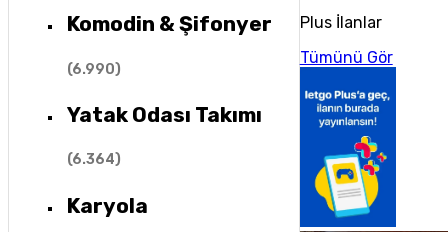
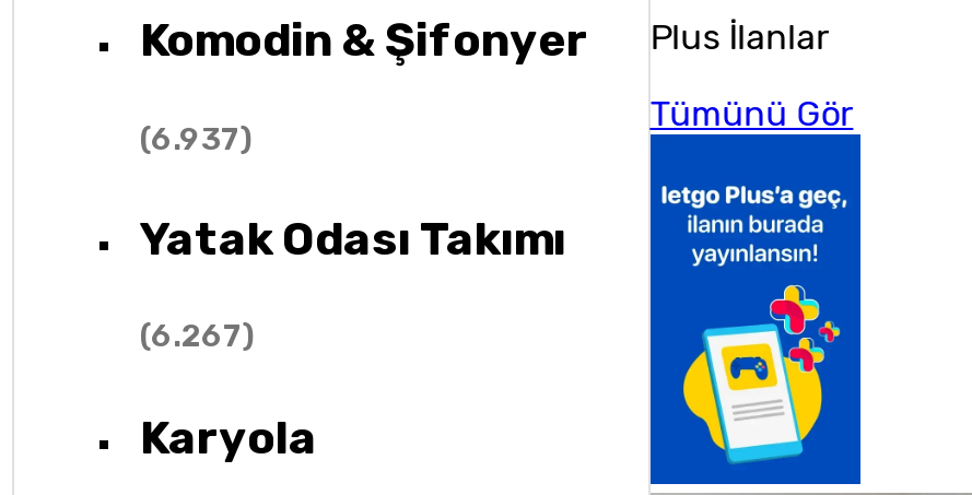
[66,61,120,78] (6.990) -> [140,120,254,158] (6.937)
[66,151,120,168] (6.364) -> [140,319,256,356] (6.267)

